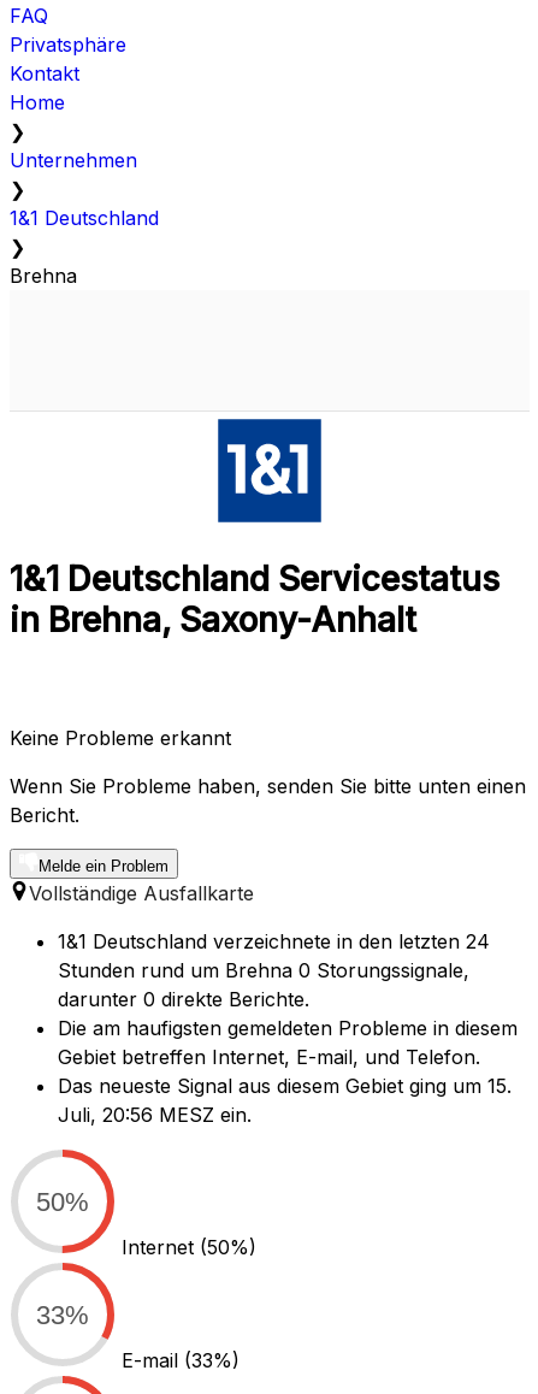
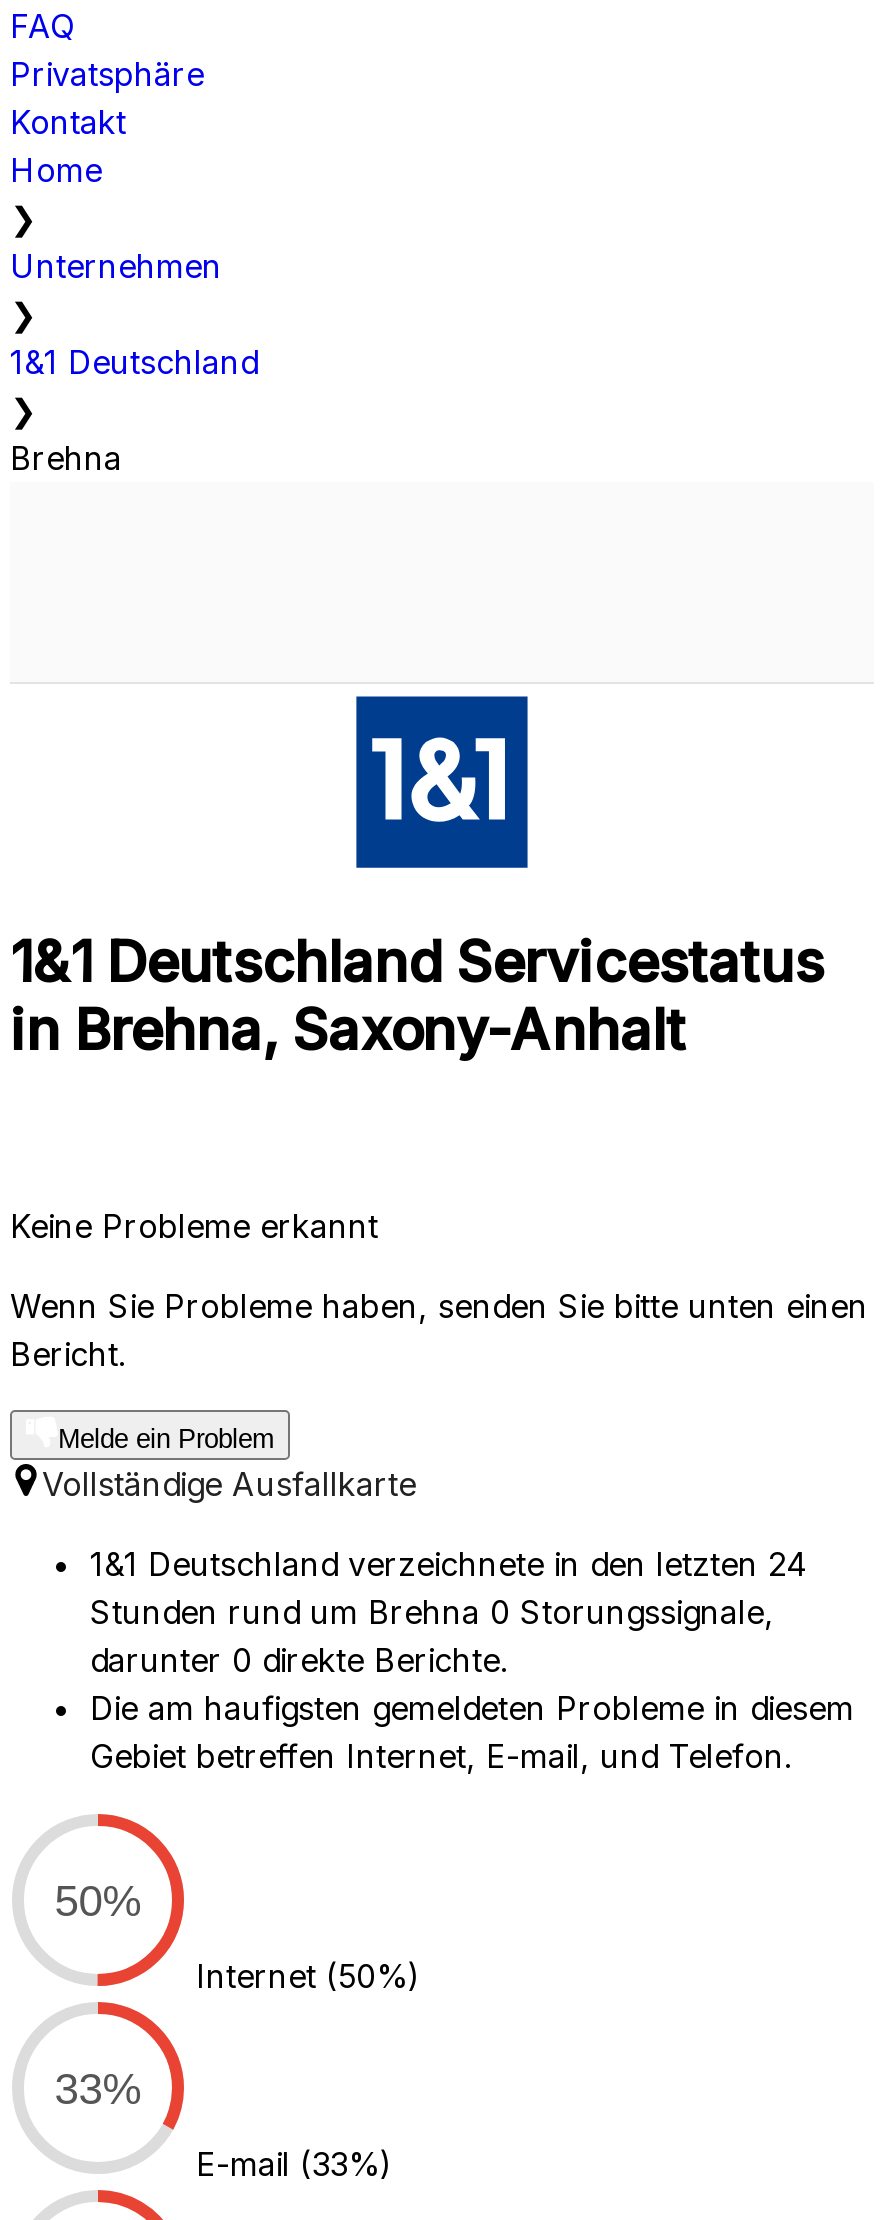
[58,1074,512,1127] Das neueste Signal aus diesem Gebiet ging um 15. | Juli, 20:56 MESZ ein. -> none

